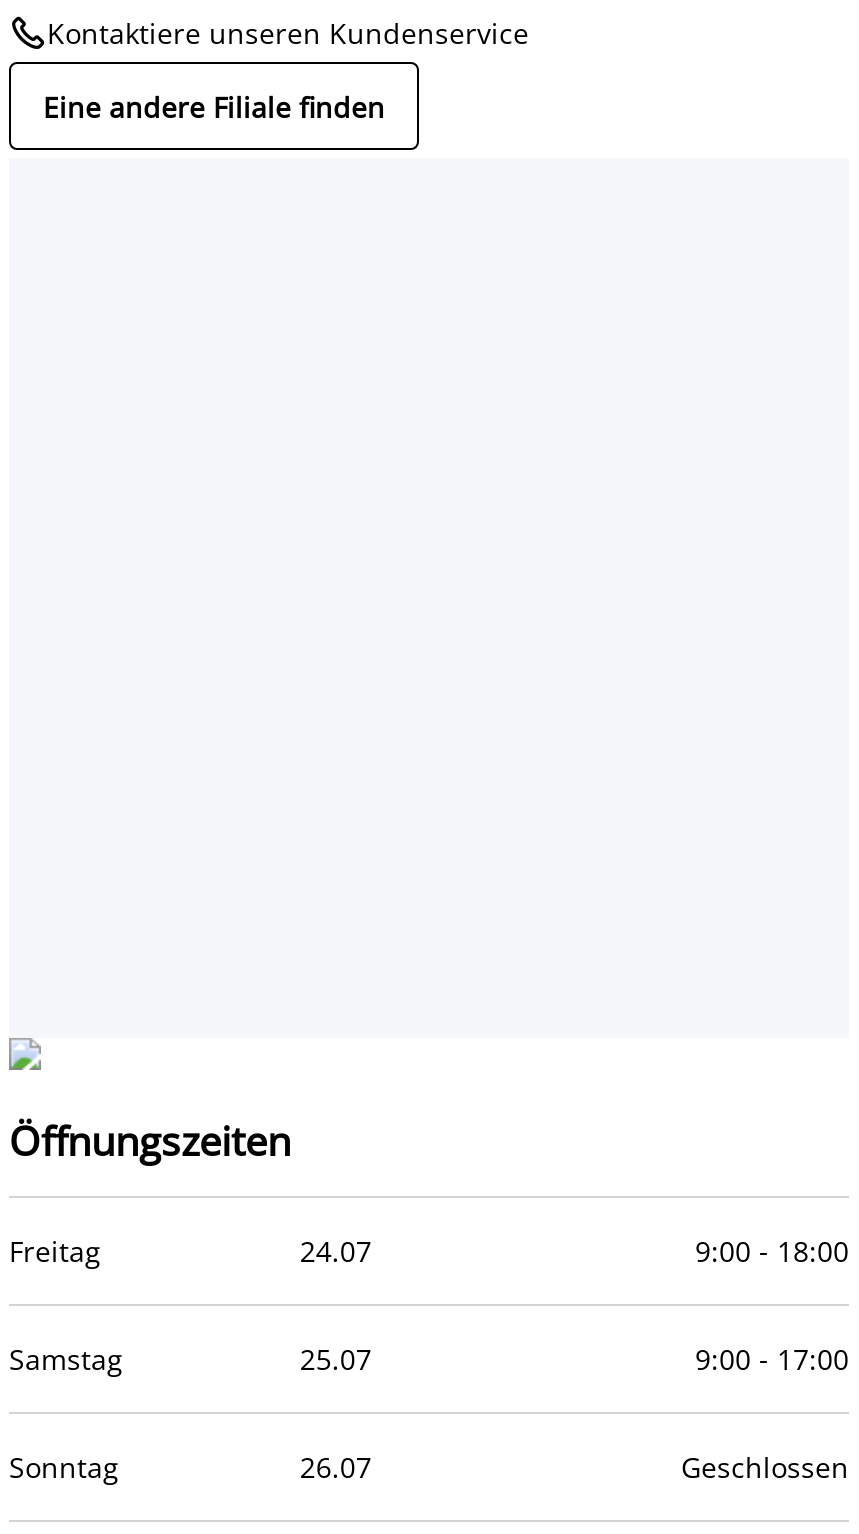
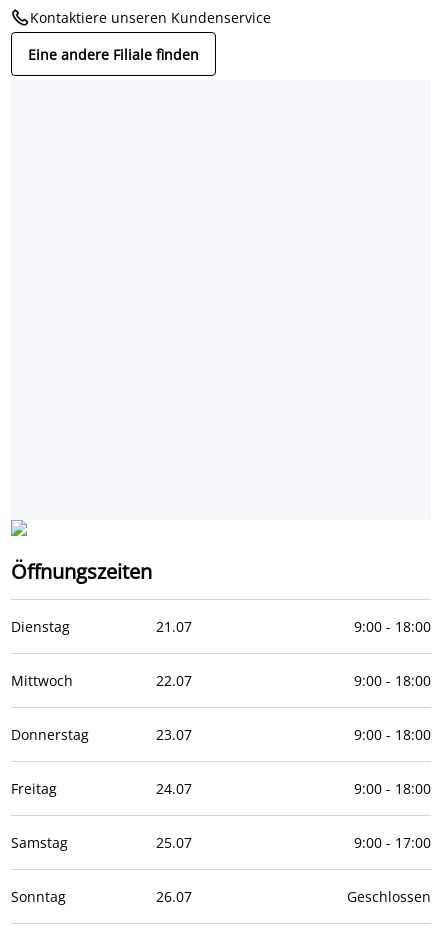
none -> [11,617,431,744] Dienstag | 21. 07 | 9:00 - 18:00 | Mittwoch | 22.07 | 9:00 - 18:00 | Donnerstag | 23.07 | 9:00 - 18:00

